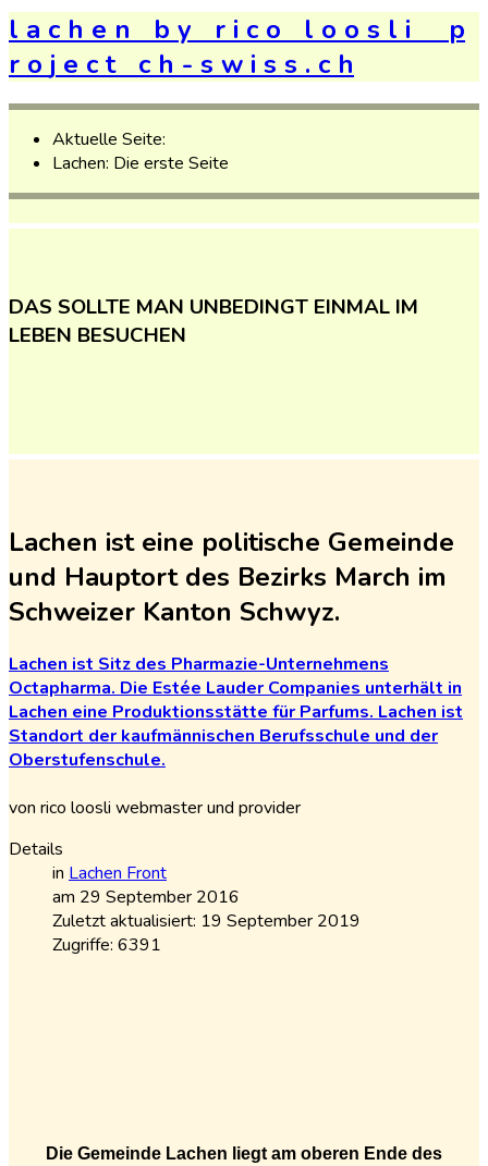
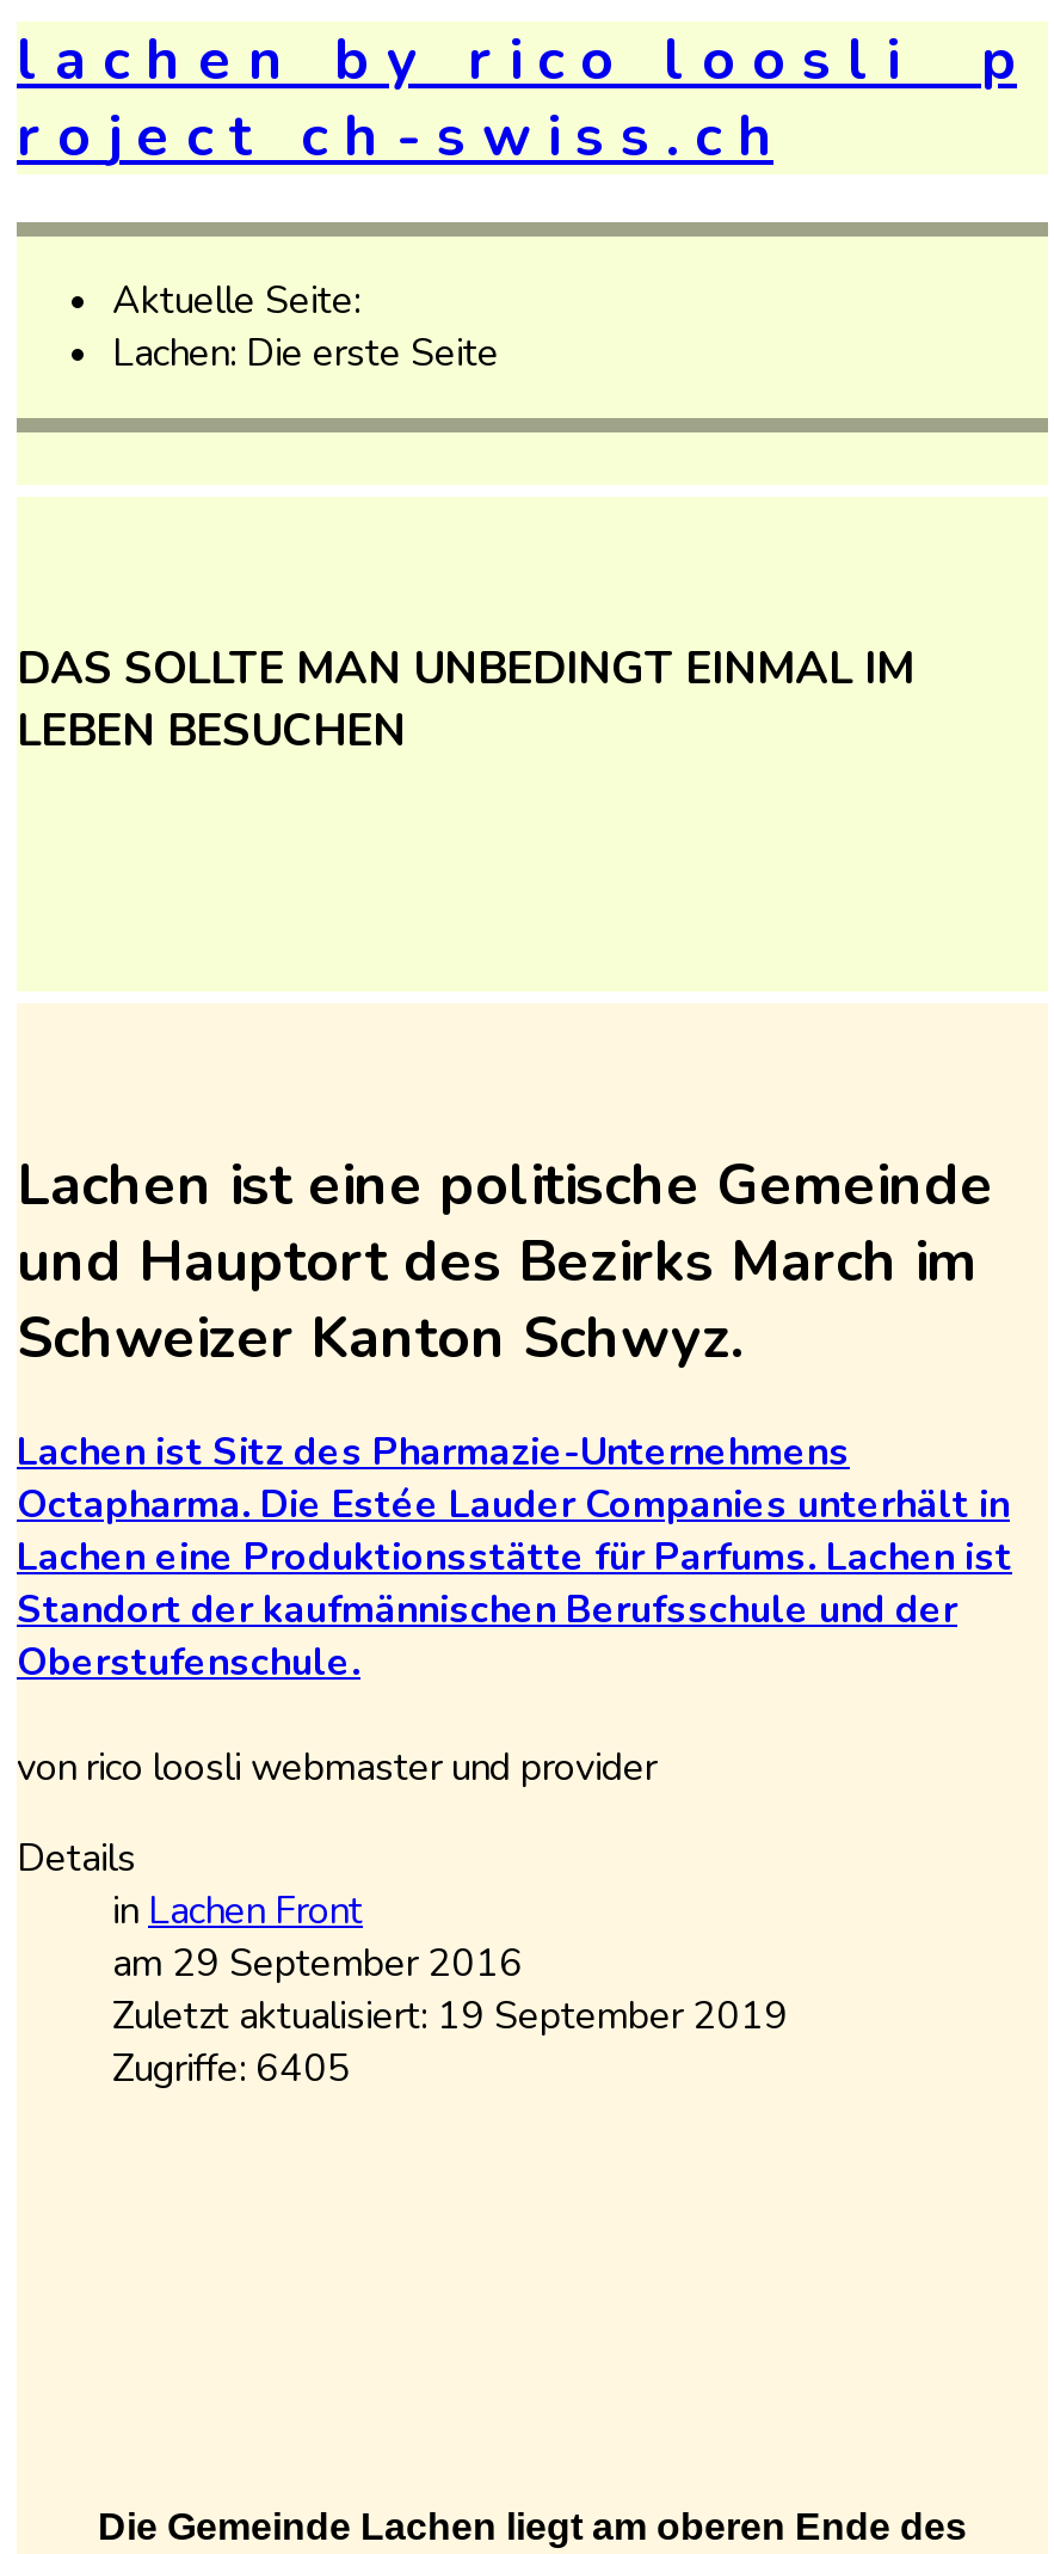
[52,933,161,957] Zugriffe: 6391 -> [112,2042,351,2095] Zugriffe: 6405

